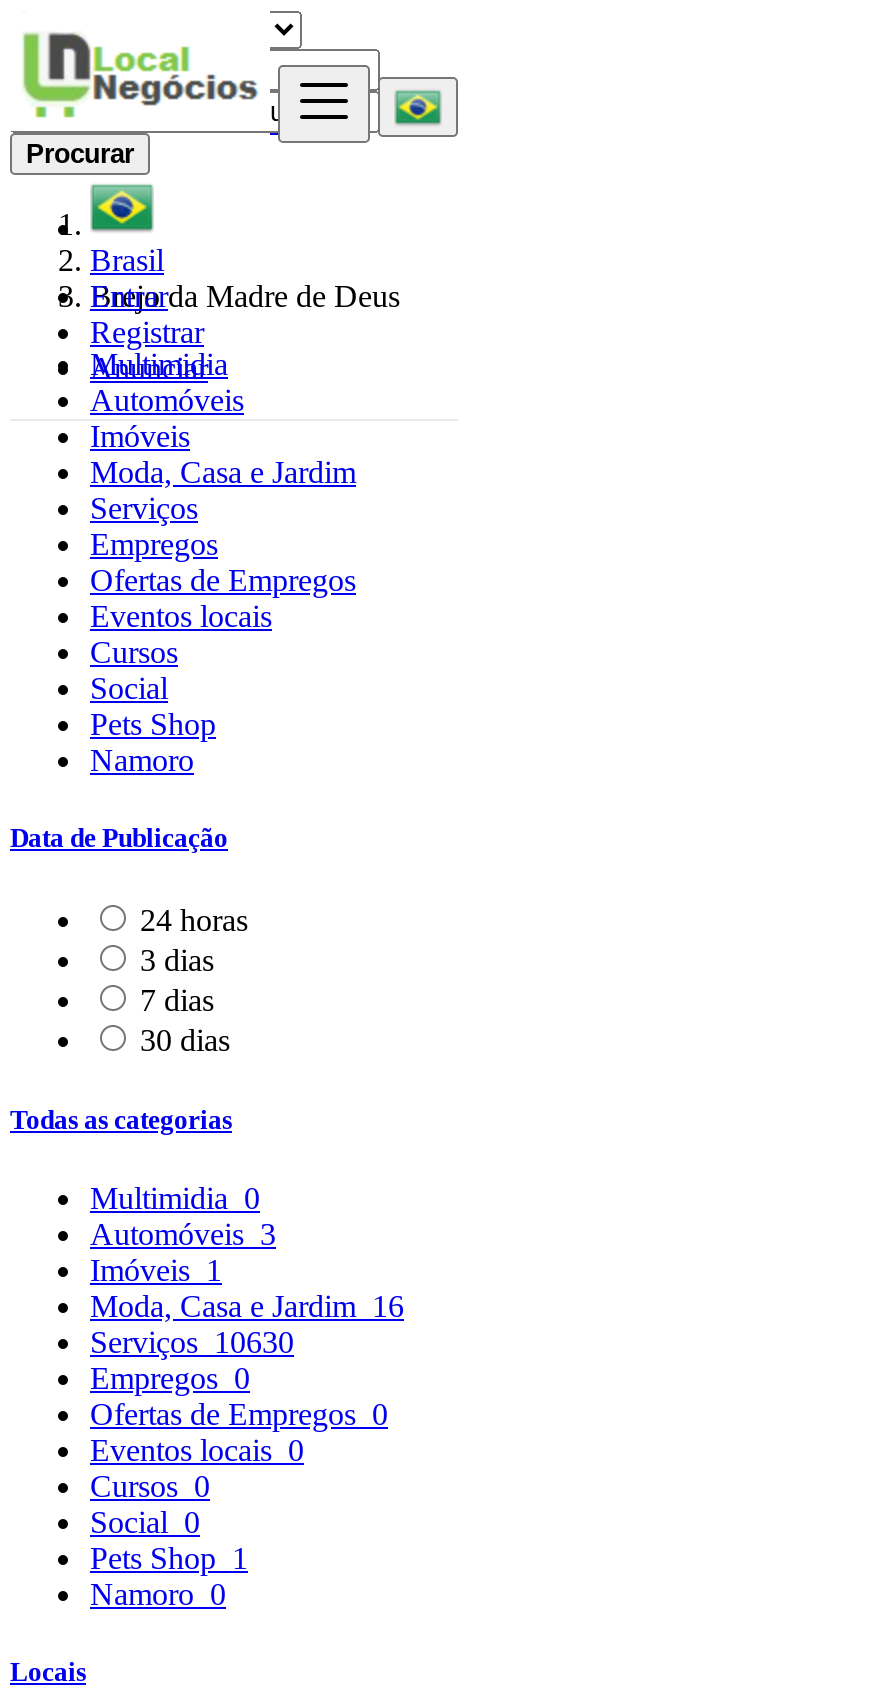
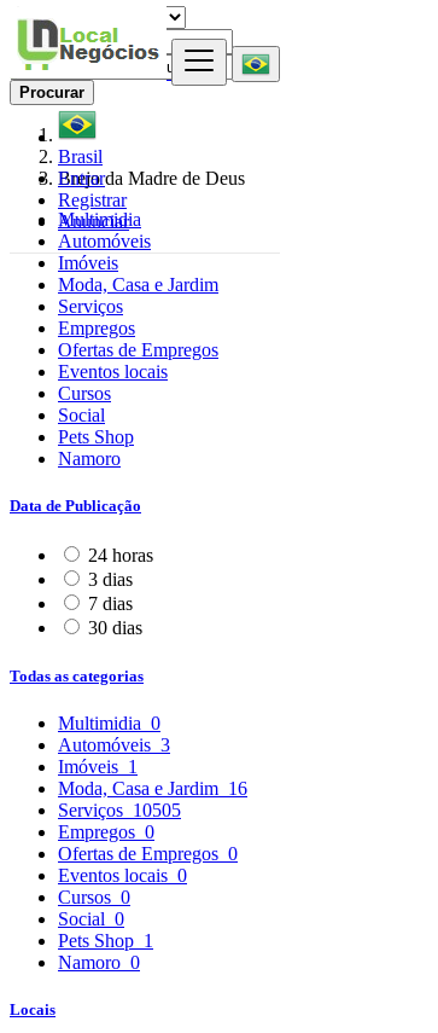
[90,1324,294,1358] Serviços 10630 -> [58,799,181,820] Serviços 10505

